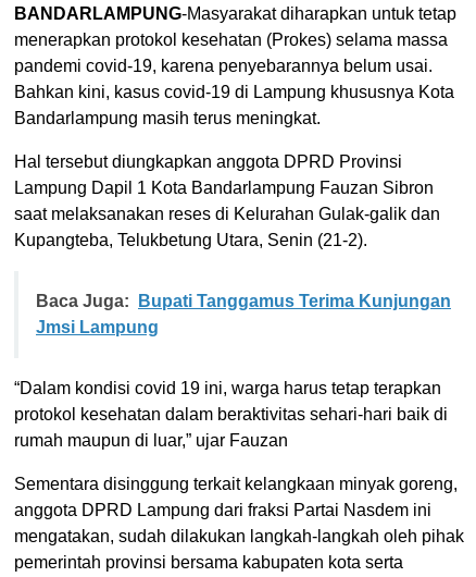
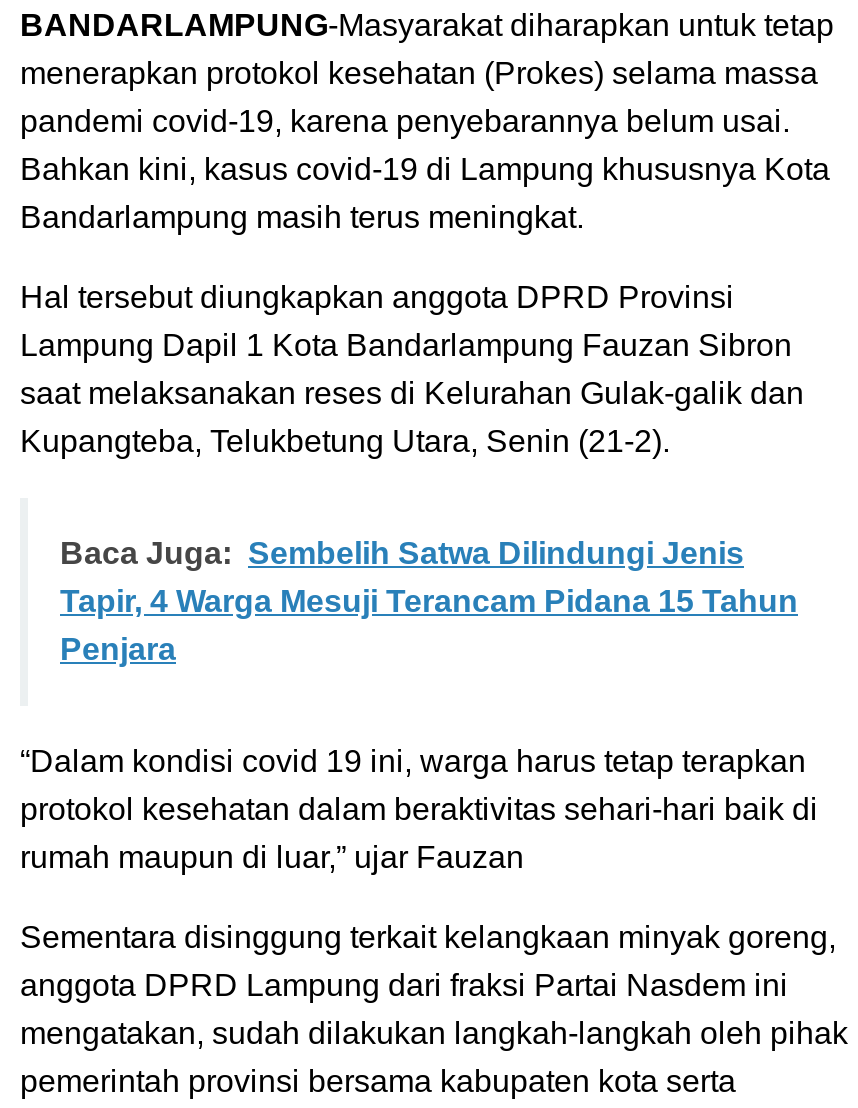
[36,292,451,336] Baca Juga: Bupati Tanggamus Terima Kunjungan | Jmsi Lampung -> [60,536,798,666] Baca Juga: Sembelih Satwa Dilindungi Jenis | Tapir, 4 Warga Mesuji Terancam Pidana 15 Tahun | Penjara

